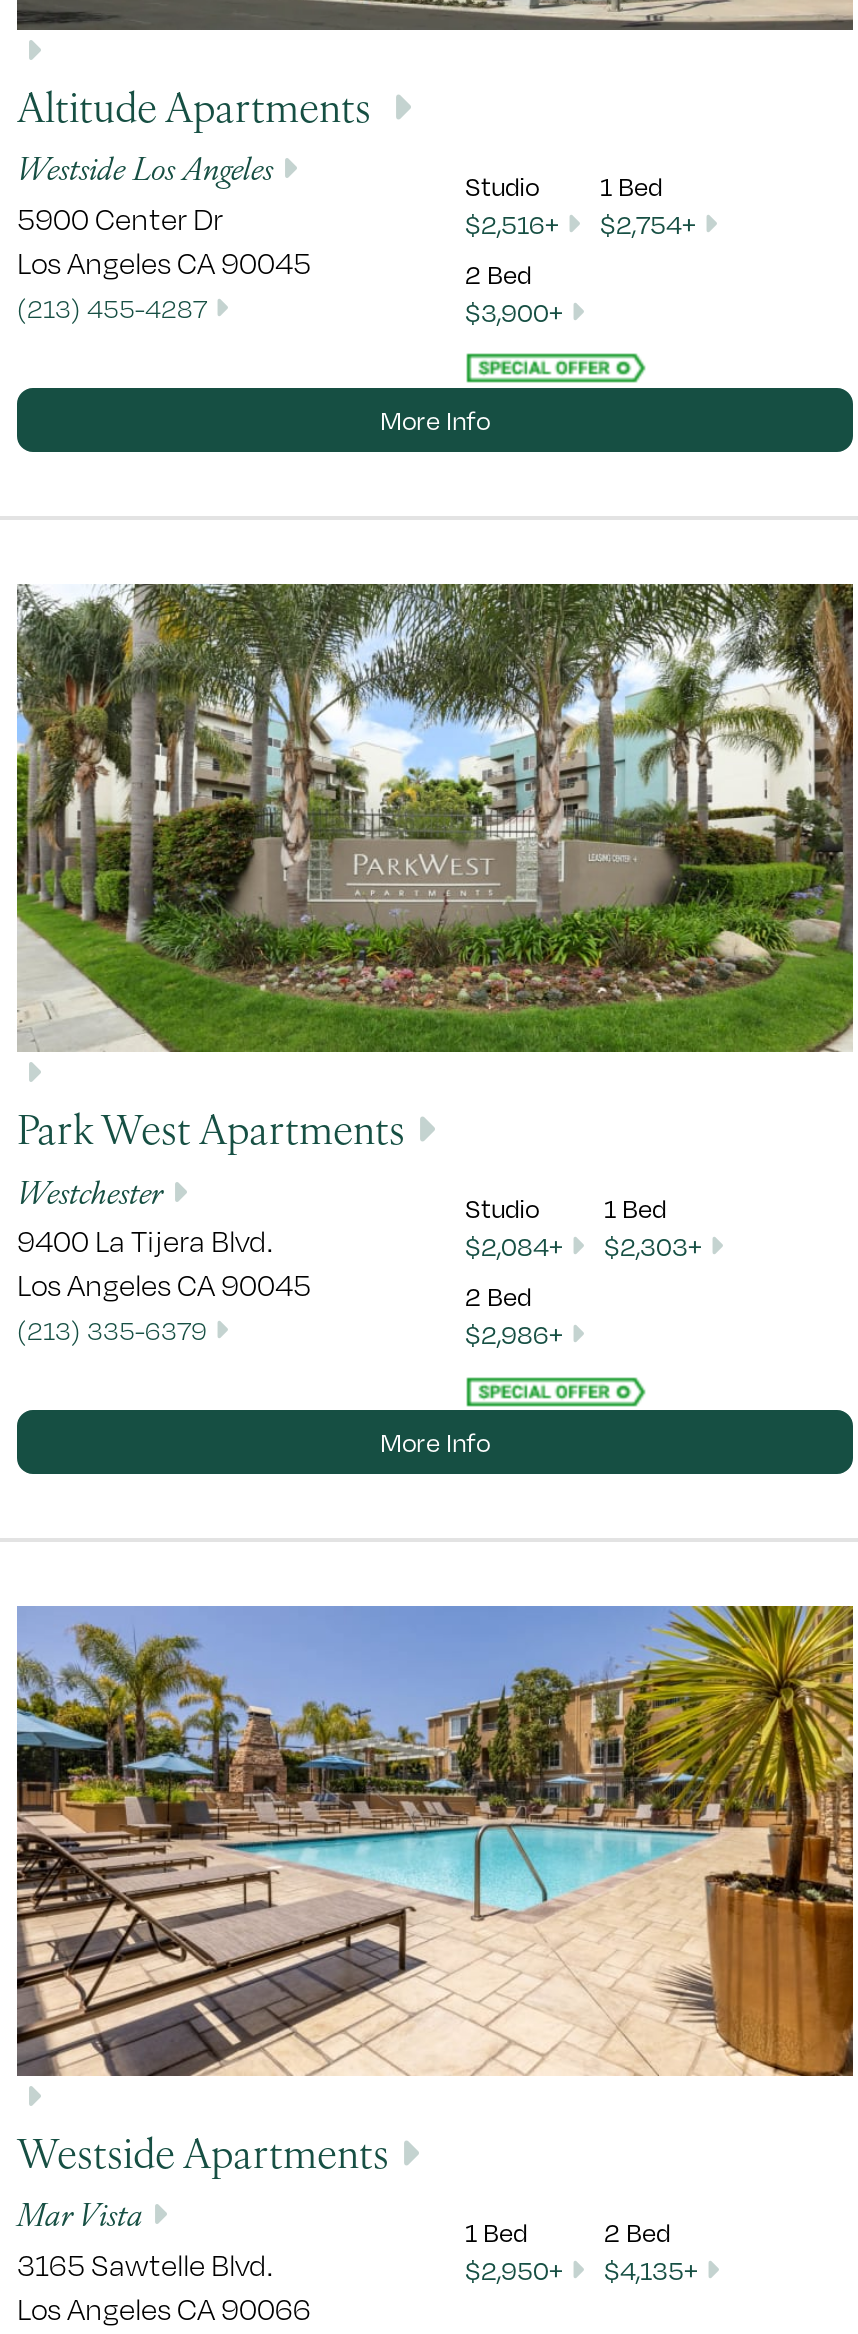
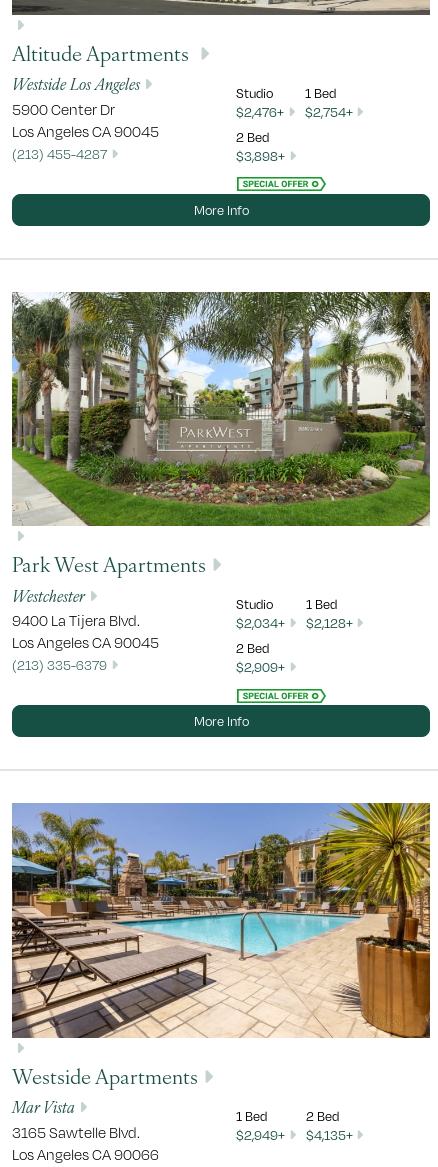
[465,208,696,240] $2,516+ $2,754+ -> [236,104,352,120] $2,476+ $2,754+
[465,296,563,328] $3,900+ -> [236,148,285,164] $3,898+
[465,1231,563,1263] $2,084+ -> [236,615,285,631] $2,034+
[604,1231,702,1263] $2,303+ -> [305,615,352,631] $2,128+
[465,1319,563,1351] $2,986+ -> [236,659,285,675] $2,909+
[465,2253,698,2285] $2,950+ $4,135+ -> [236,1127,352,1143] $2,949+ $4,135+

